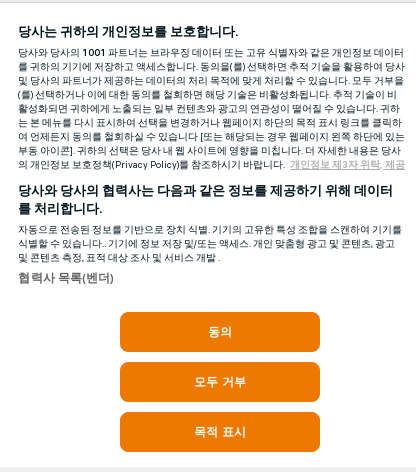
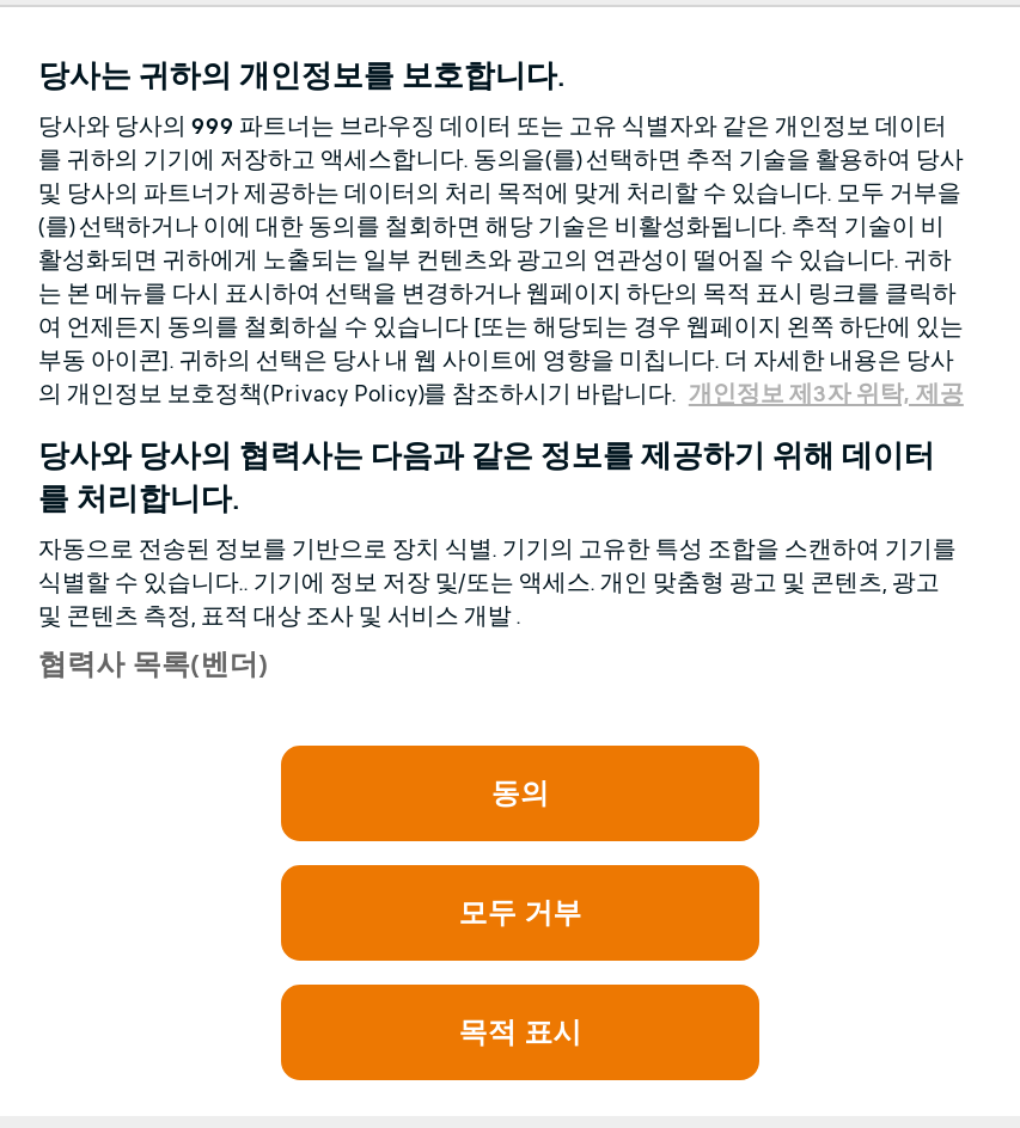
[18,47,404,59] 당사와 당사의 1001 파트너는 브라우징 데이터 또는 고유 식별자와 같은 개인정보 데이터 -> [38,112,947,141] 당사와 당사의 999 파트너는 브라우징 데이터 또는 고유 식별자와 같은 개인정보 데이터

